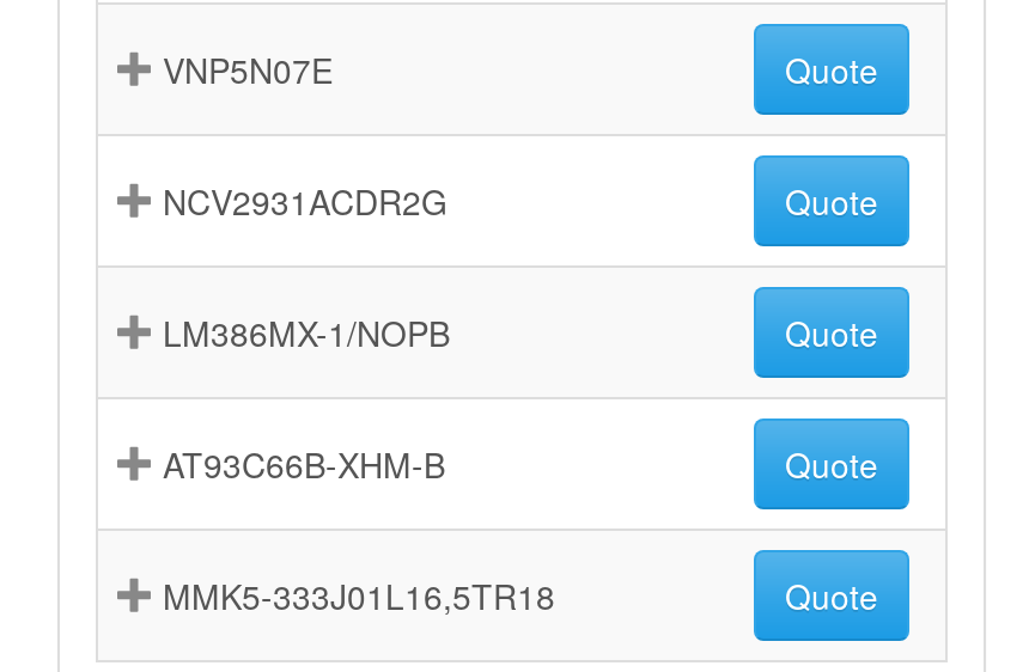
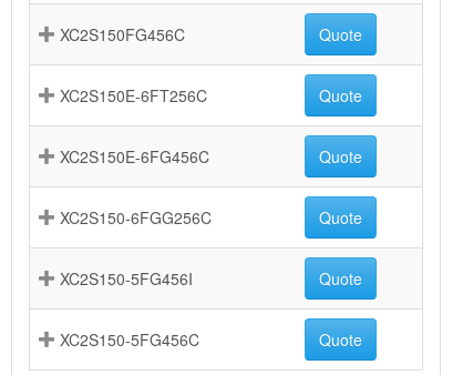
[163,45,333,93] VNP5N07E -> [60,23,185,45] XC2S150FG456C
[163,177,448,225] NCV2931ACDR2G -> [60,84,207,107] XC2S150E-6FT256C
[163,308,450,356] LM386MX-1/NOPB -> [60,145,209,168] XC2S150E-6FG456C
[163,440,445,488] AT93C66B-XHM-B -> [60,206,212,229] XC2S150-6FGG256C
[163,572,555,619] MMK5-333J01L16,5TR18 -> [60,267,362,351] XC2S150-5FG456I | Quote | XC2S150-5FG456C

